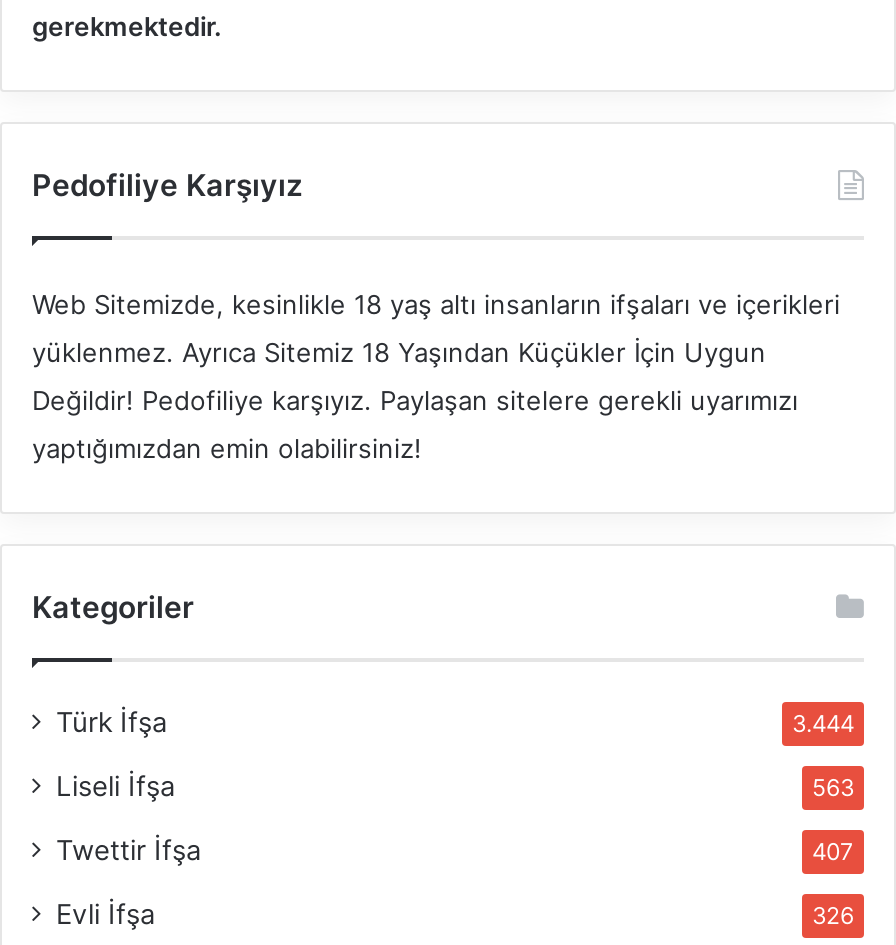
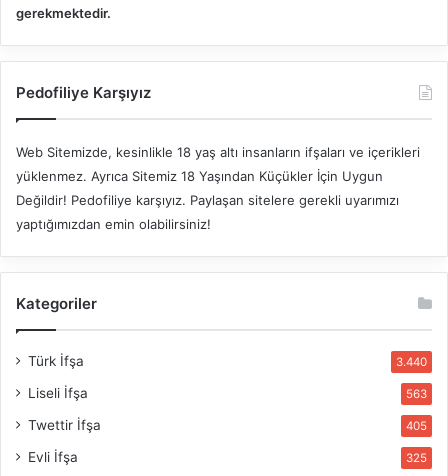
[792,711,854,739] 3.444 -> [396,355,427,369] 3.440
[812,839,854,867] 407 -> [406,419,427,433] 405
[812,903,854,931] 326 -> [406,451,427,465] 325

